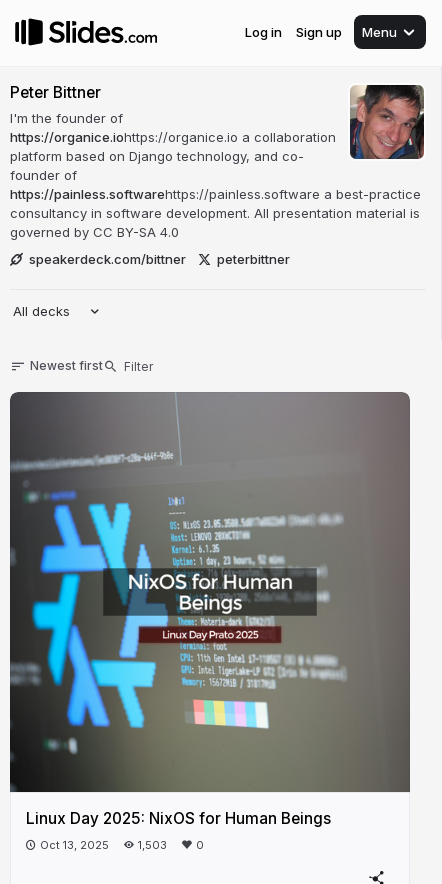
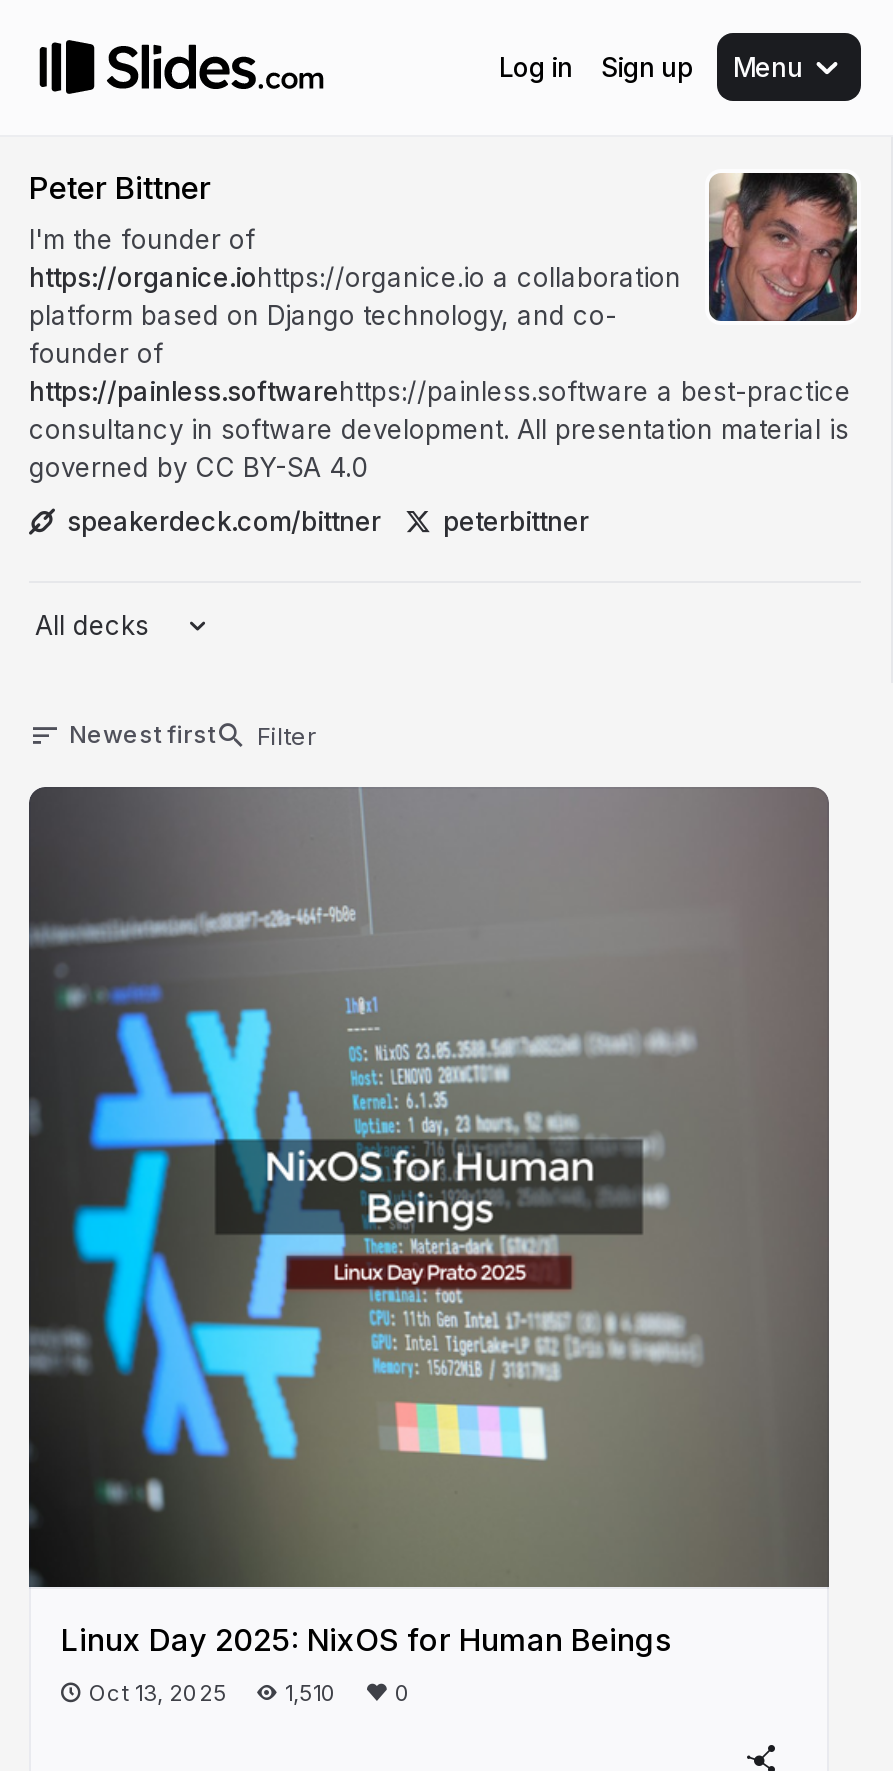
[138,838,167,852] 1,503 -> [285,1679,337,1707] 1,510

